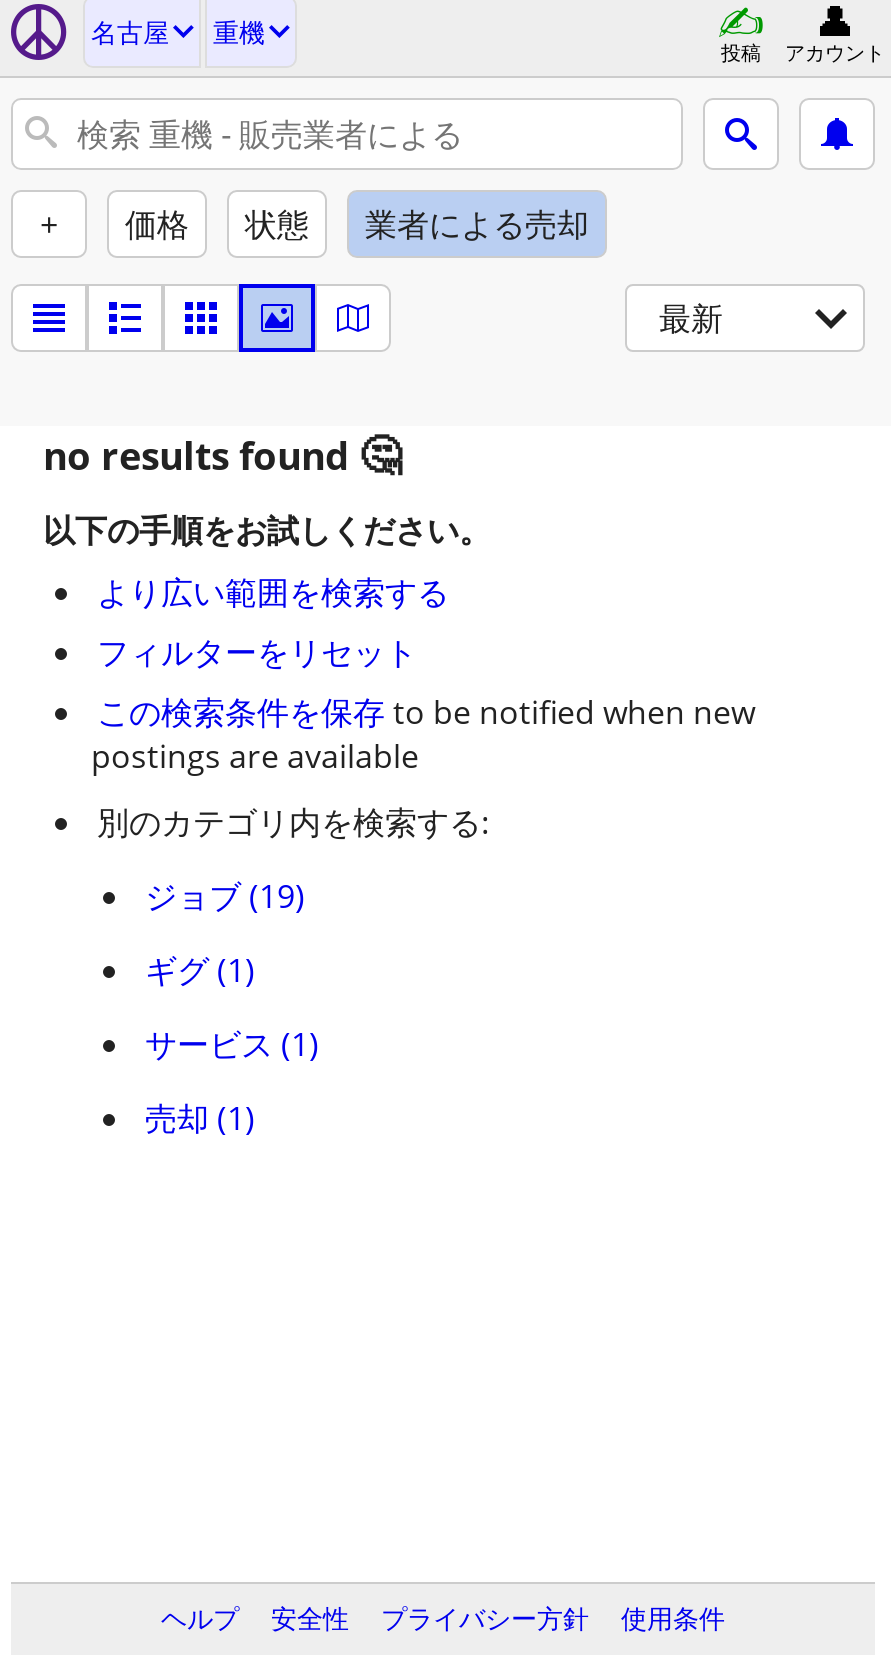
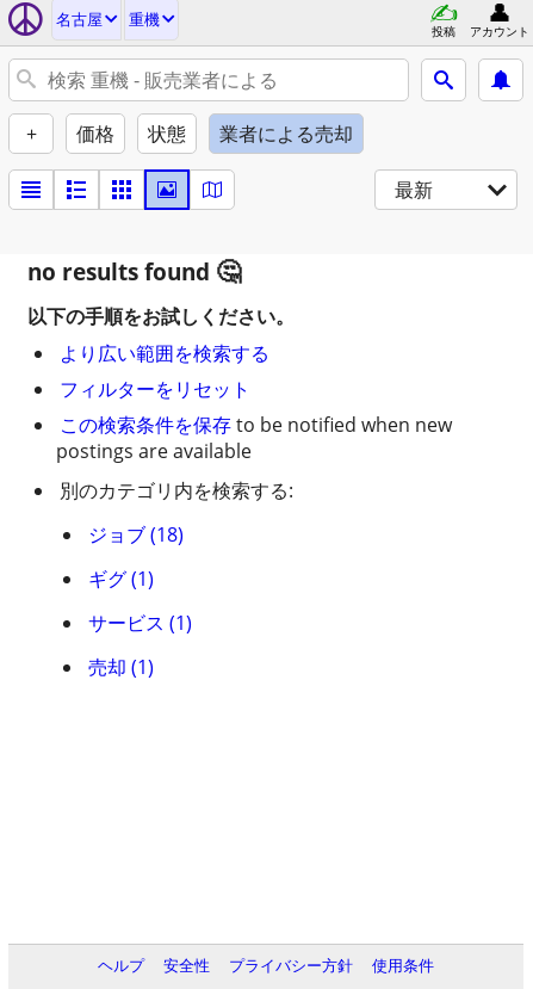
[145,874,305,918] ジョブ (19) -> [88,521,184,548] ジョブ (18)

